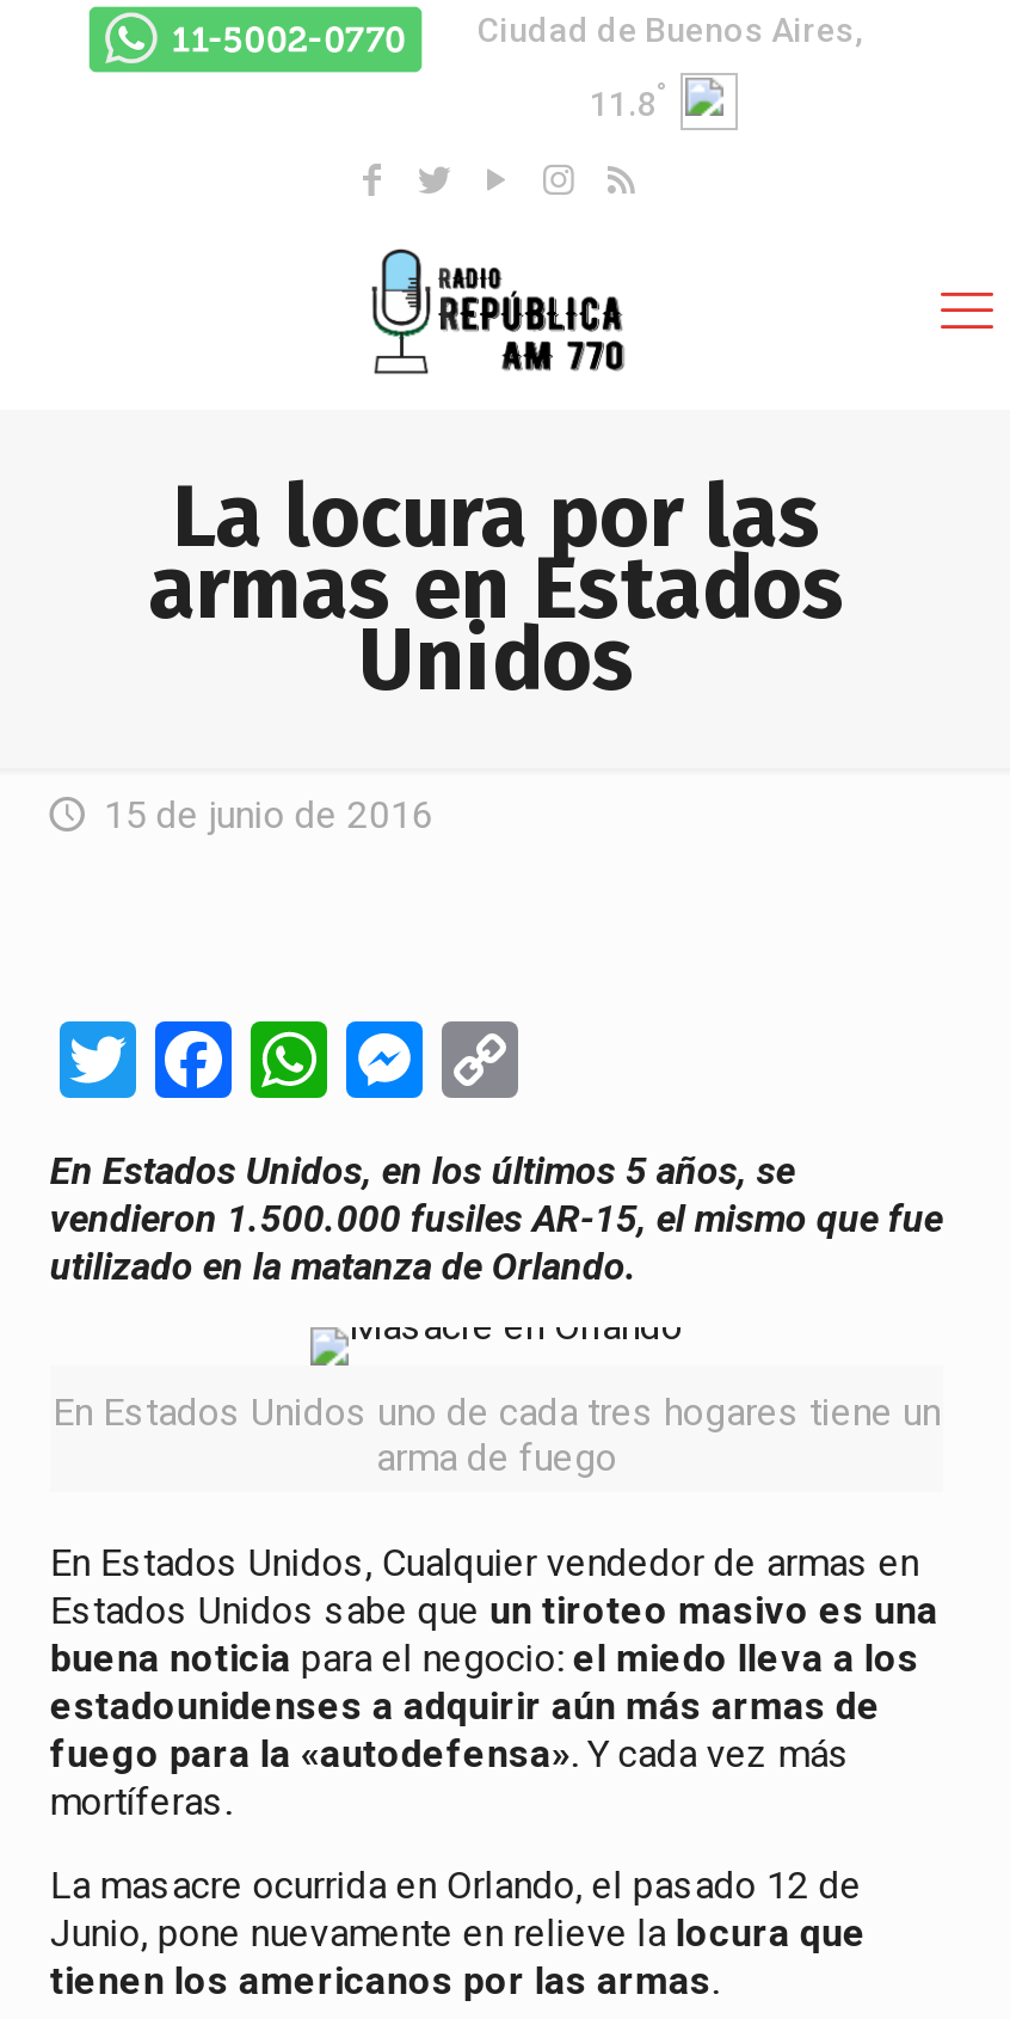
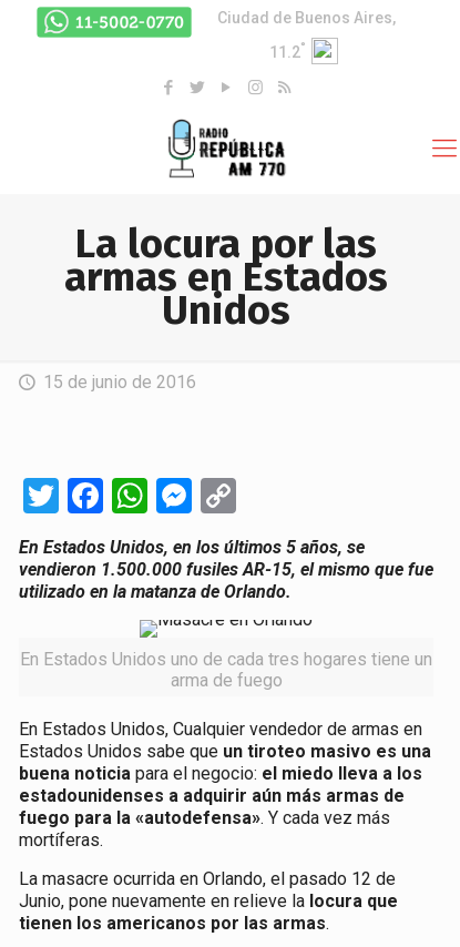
[590,76,669,123] 11.8° -> [269,39,306,61] 11.2°

